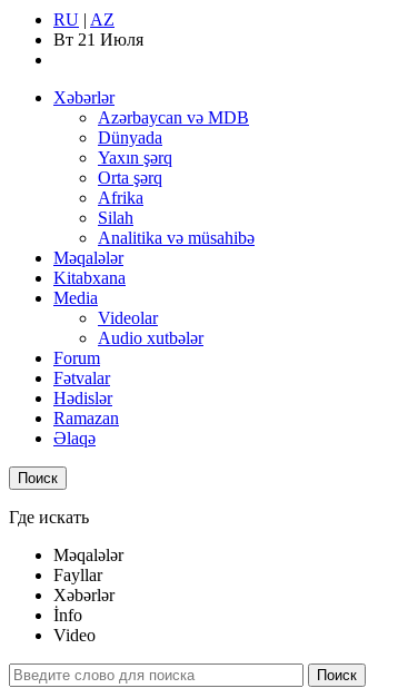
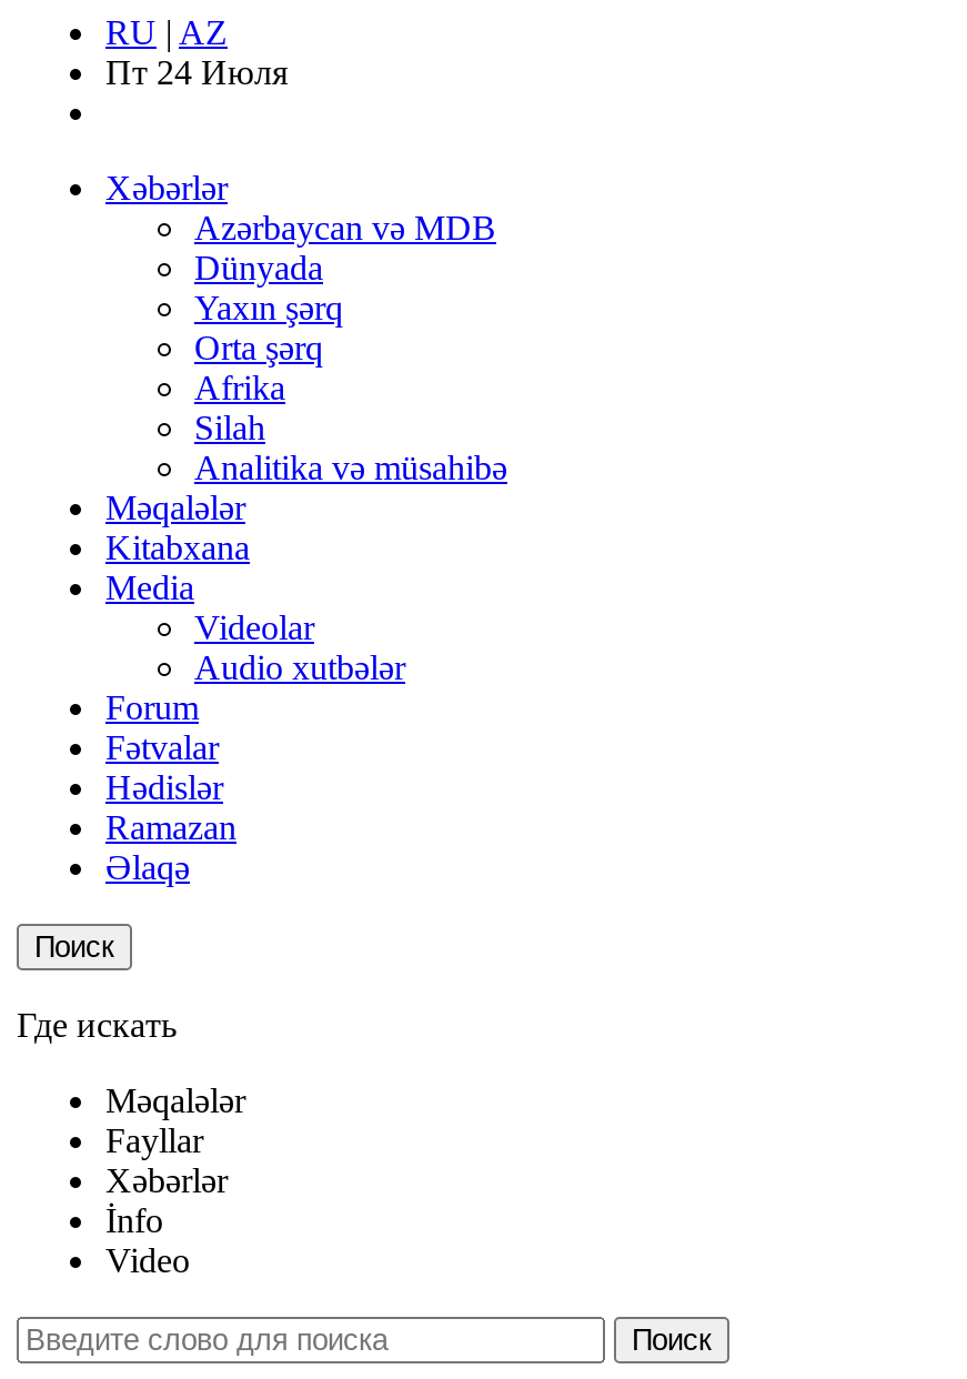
[53,30,143,49] Вт 21 Июля -> [105,53,288,91] Пт 24 Июля

